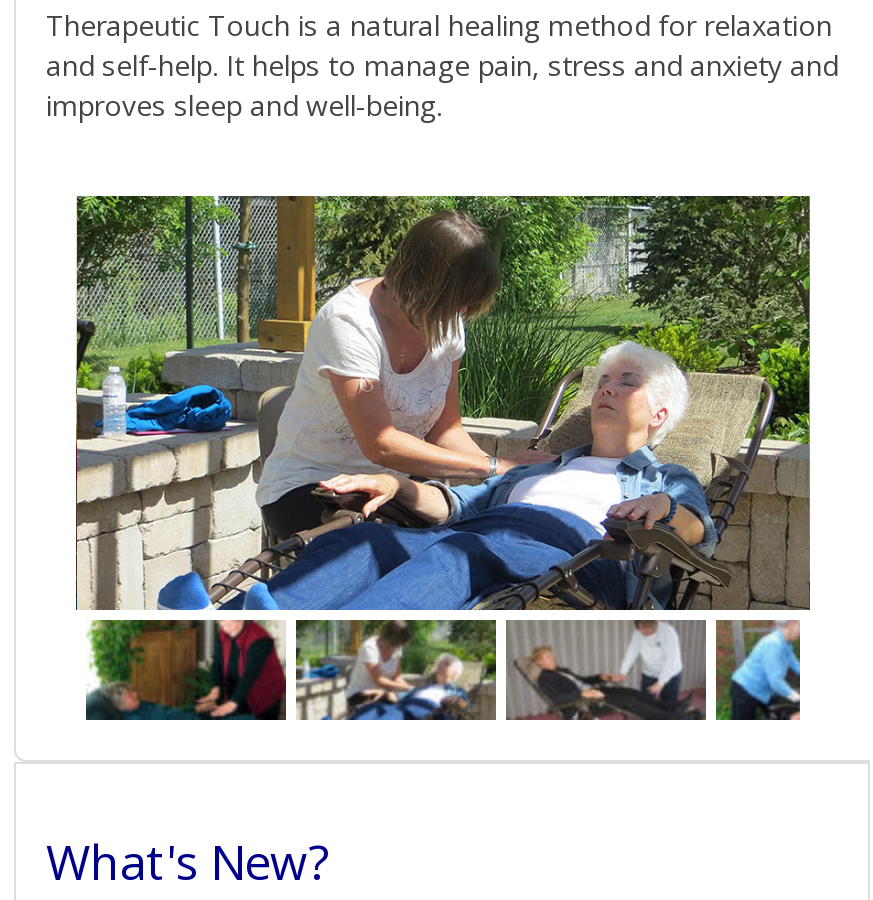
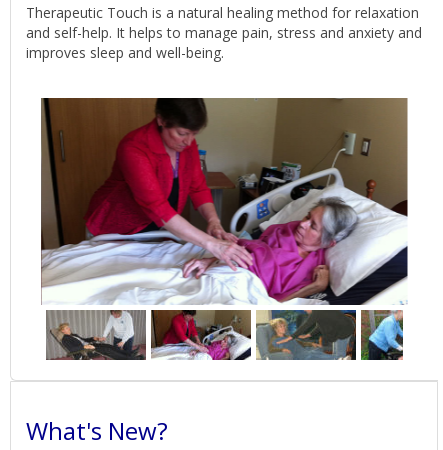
[76,194,812,722] [image] -> [41,97,408,361] [image]

